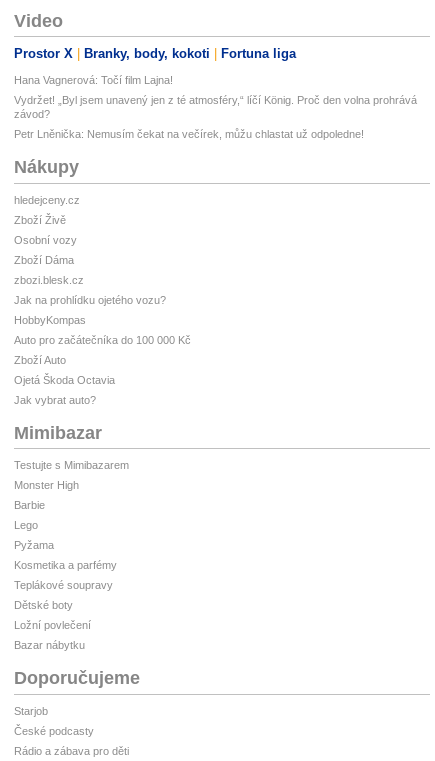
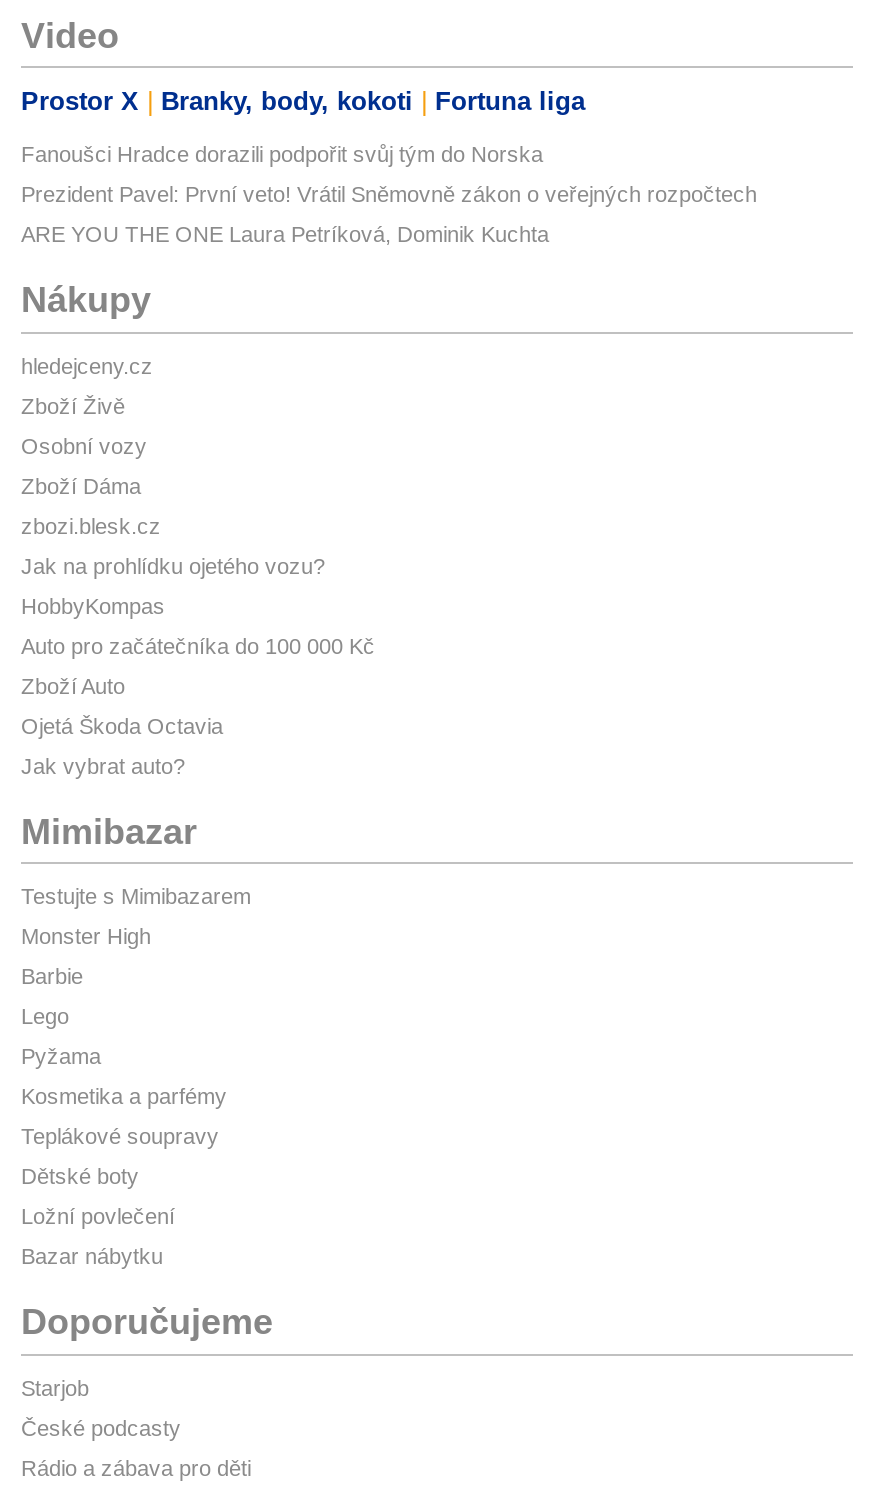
[14,74,173,86] Hana Vagnerová: Točí film Lajna! -> [21,143,543,167] Fanoušci Hradce dorazili podpořit svůj tým do Norska
[14,94,417,120] Vydržet! „Byl jsem unavený jen z té atmosféry,“ líčí König. Proč den volna prohrává | závod? -> [21,183,757,207] Prezident Pavel: První veto! Vrátil Sněmovně zákon o veřejných rozpočtech
[14,128,364,140] Petr Lněnička: Nemusím čekat na večírek, můžu chlastat už odpoledne! -> [21,223,549,247] ARE YOU THE ONE Laura Petríková, Dominik Kuchta

